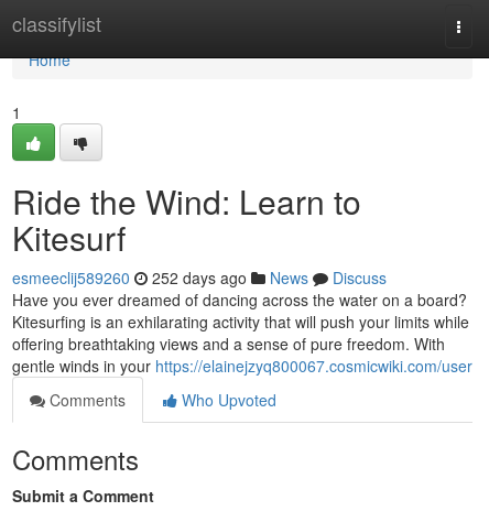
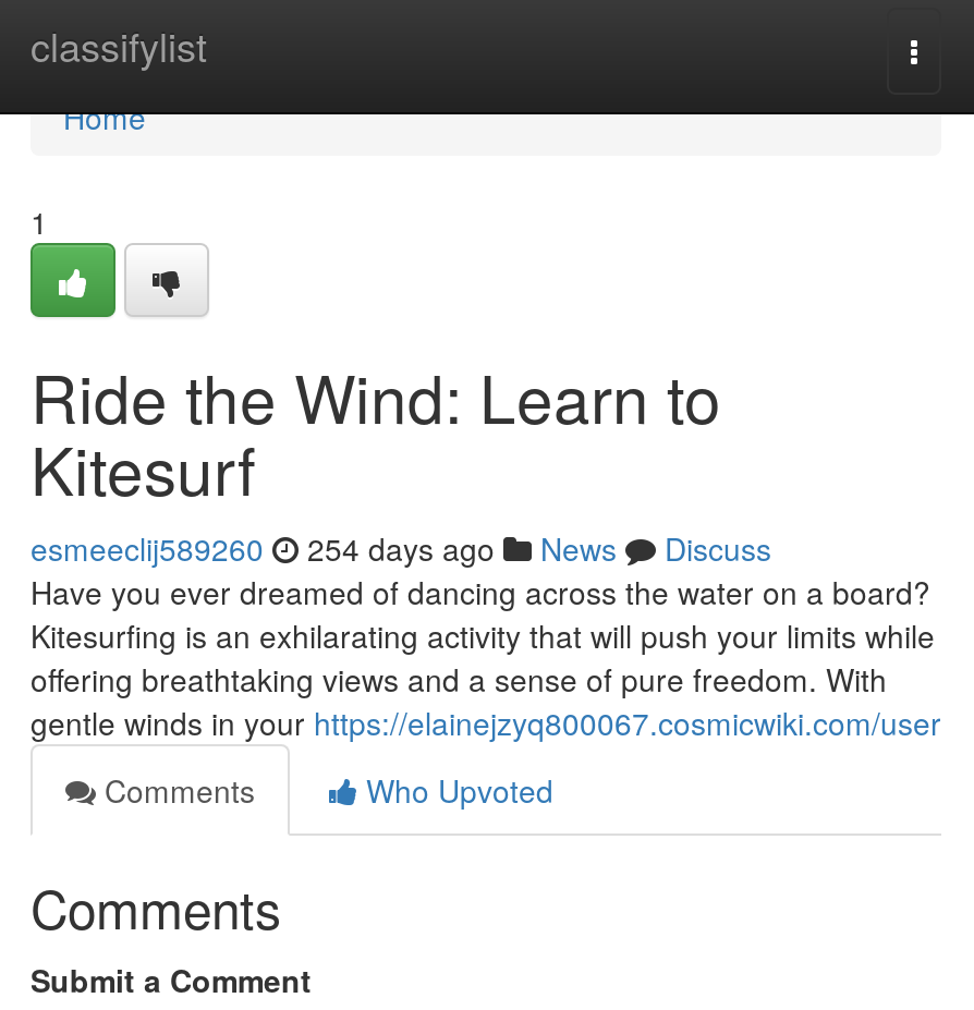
[12,267,387,289] esmeeclij589260 252 days ago News Discuss -> [31,526,771,570] esmeeclij589260 254 days ago News Discuss

